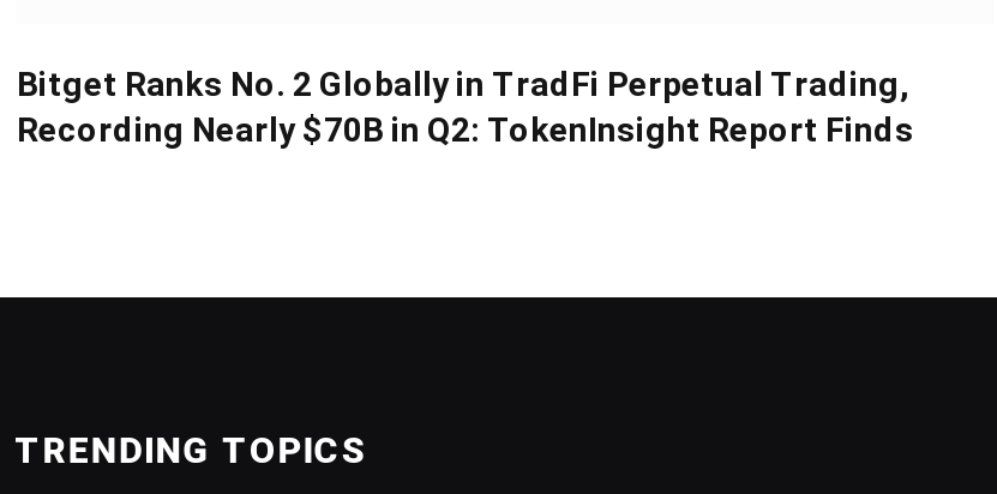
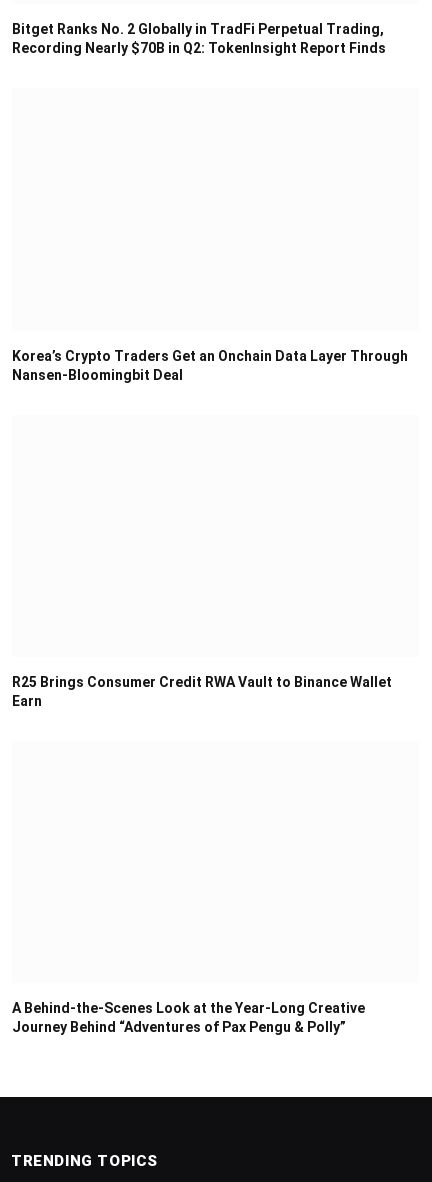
none -> [12,347,408,382] Korea’s Crypto Traders Get an Onchain Data Layer Through | Nansen-Bloomingbit Deal
none -> [12,674,392,709] R25 Brings Consumer Credit RWA Vault to Binance Wallet | Earn
none -> [12,1000,365,1035] A Behind-the-Scenes Look at the Year-Long Creative | Journey Behind “Adventures of Pax Pengu & Polly”

